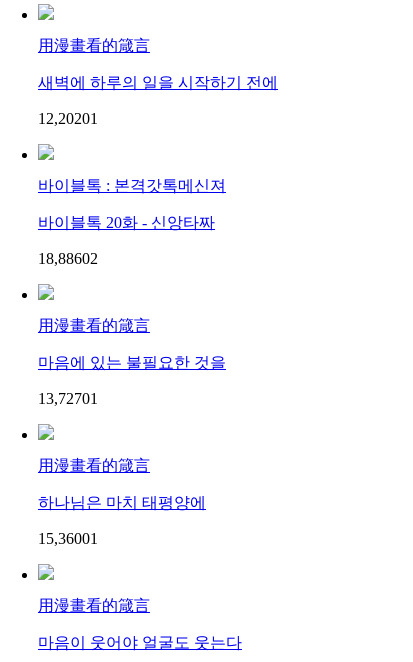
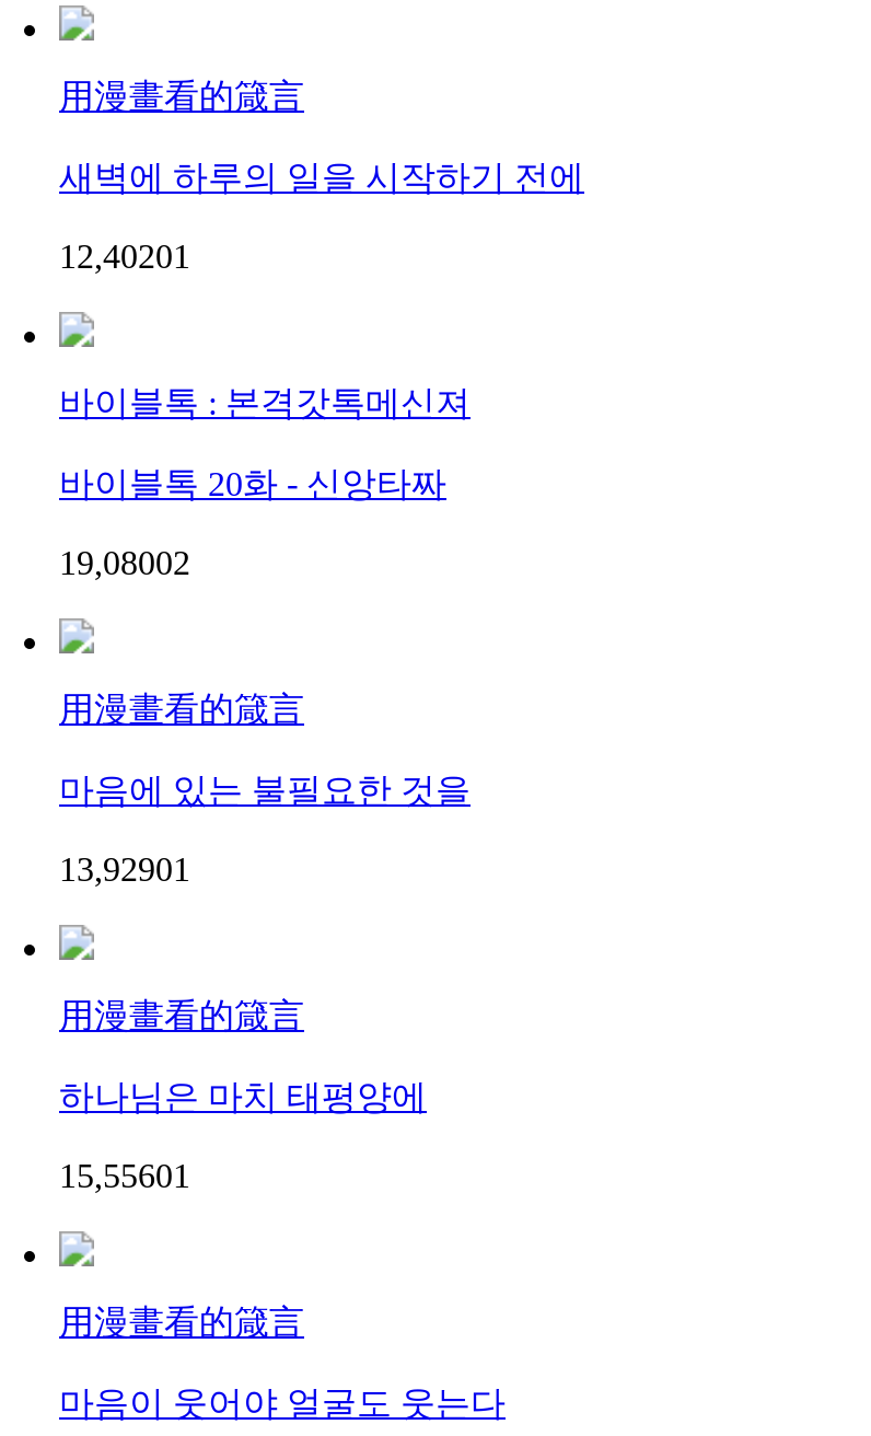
[38,110,98,127] 12,20201 -> [59,238,190,276] 12,40201
[38,250,98,267] 18,88602 -> [59,545,190,582] 19,08002
[38,390,98,407] 13,72701 -> [59,851,190,889] 13,92901
[38,530,98,547] 15,36001 -> [59,1158,190,1195] 15,55601

